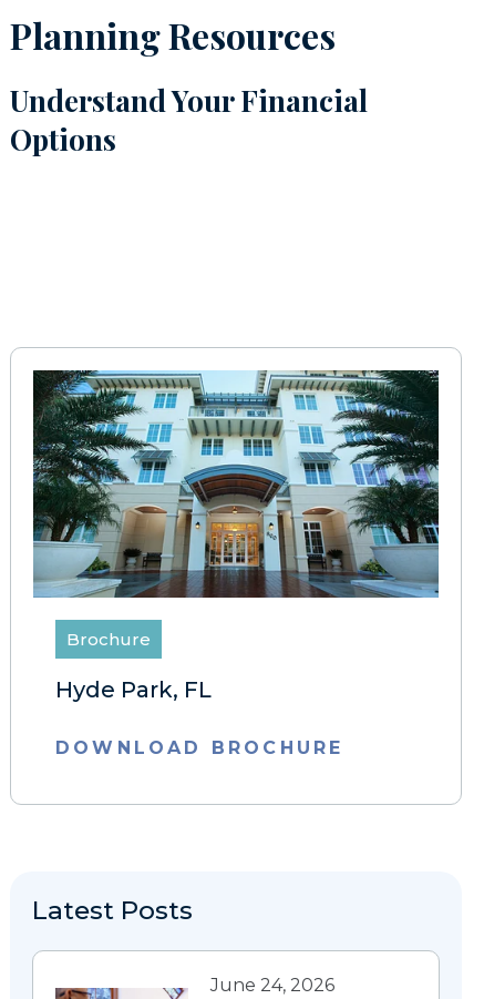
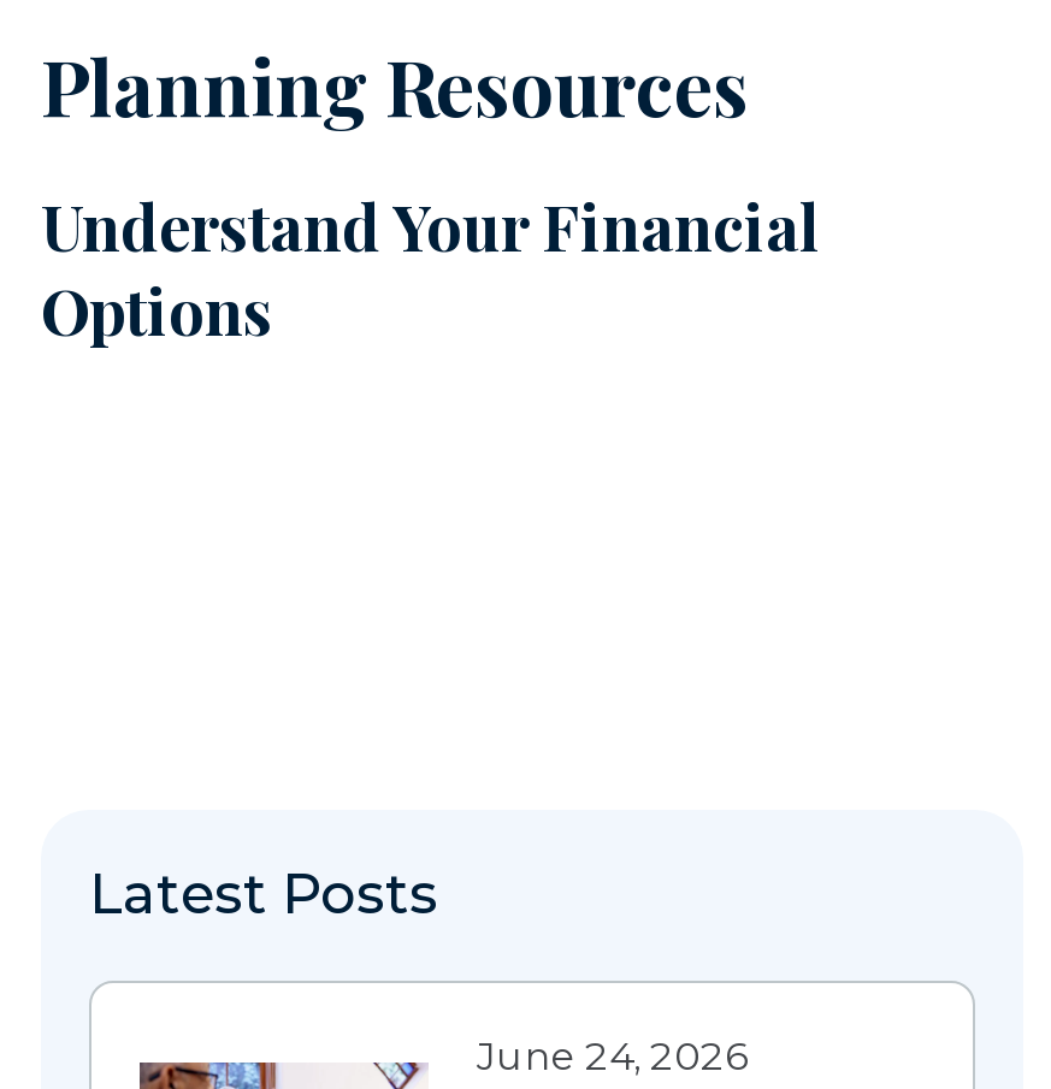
[32,369,440,758] [image] | Brochure | Hyde Park, FL | DOWNLOAD BROCHURE -> none

